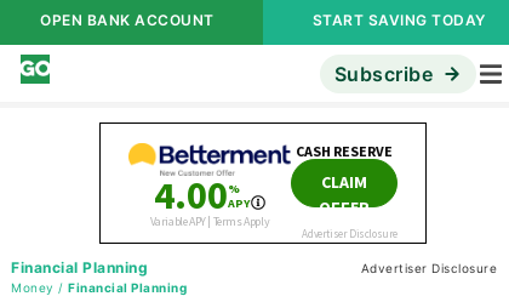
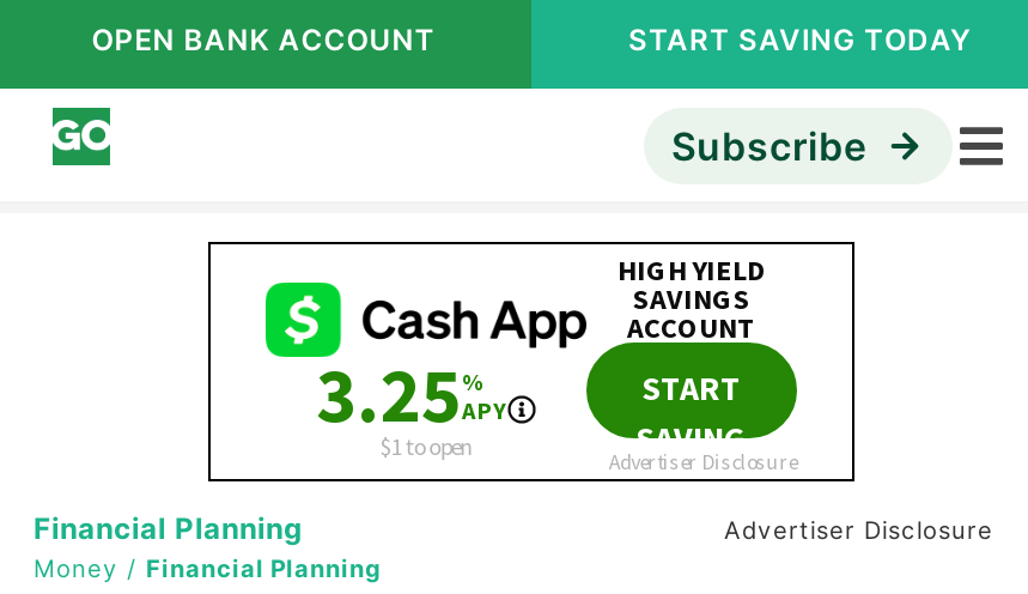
[127,132,399,228] [image] -> [263,259,799,455] [image]

